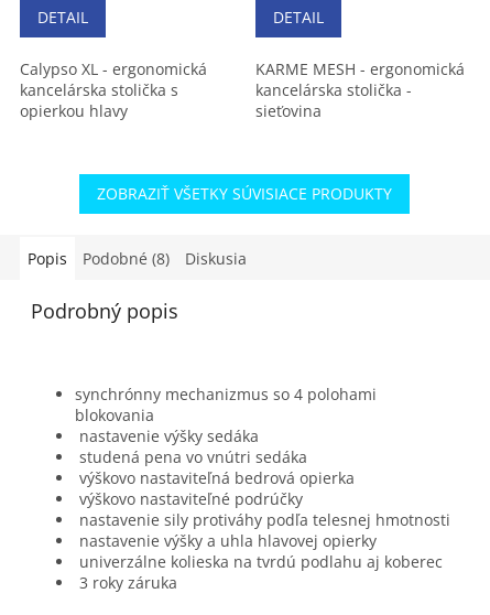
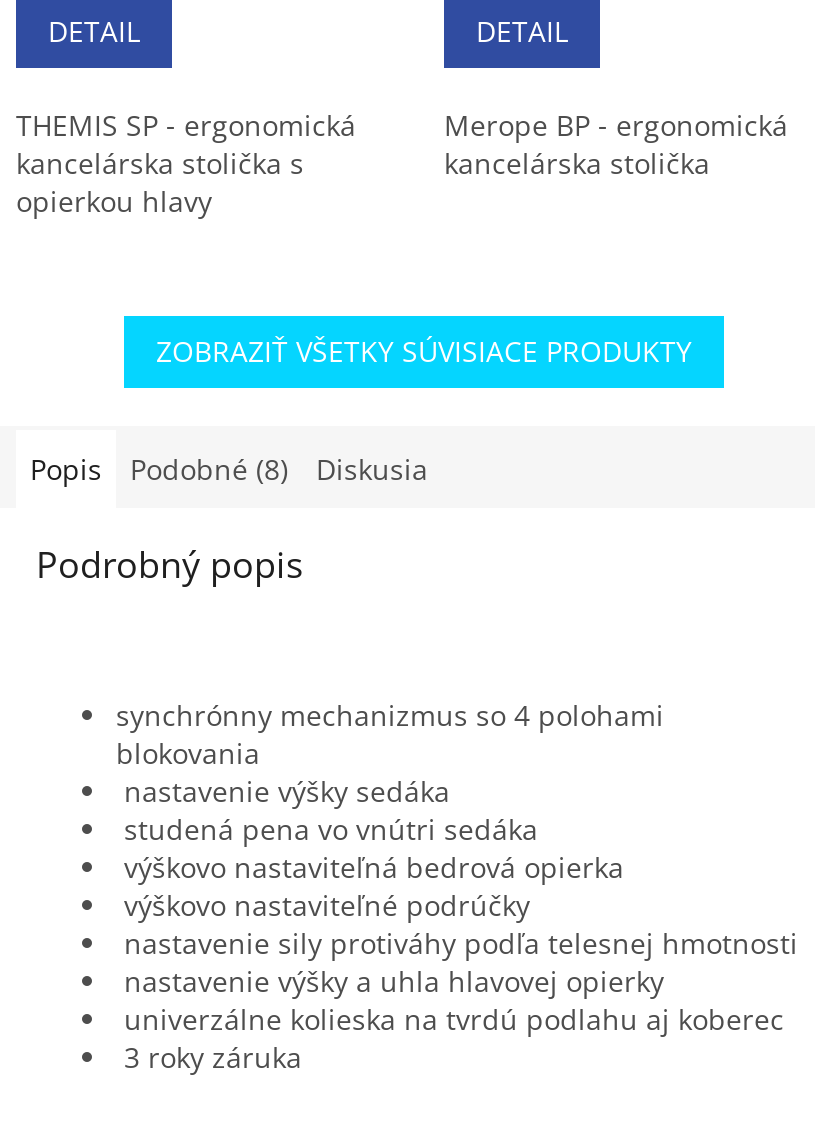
[20,58,207,79] Calypso XL - ergonomická -> [16,105,356,143] THEMIS SP - ergonomická
[255,58,465,121] KARME MESH - ergonomická | kancelárska stolička - | sieťovina -> [444,105,788,181] Merope BP - ergonomická | kancelárska stolička

